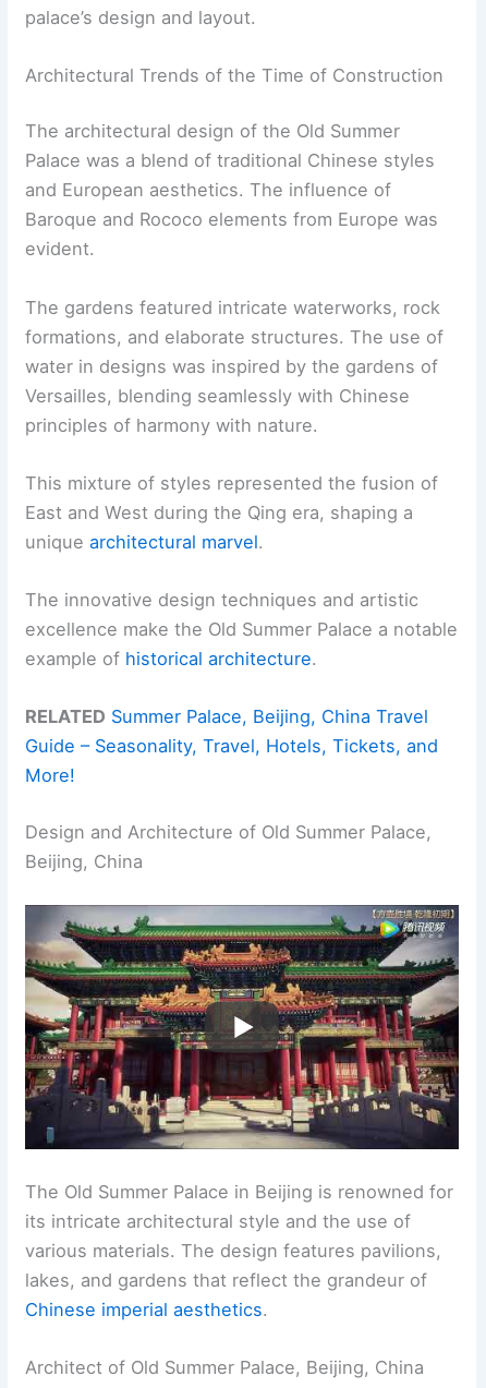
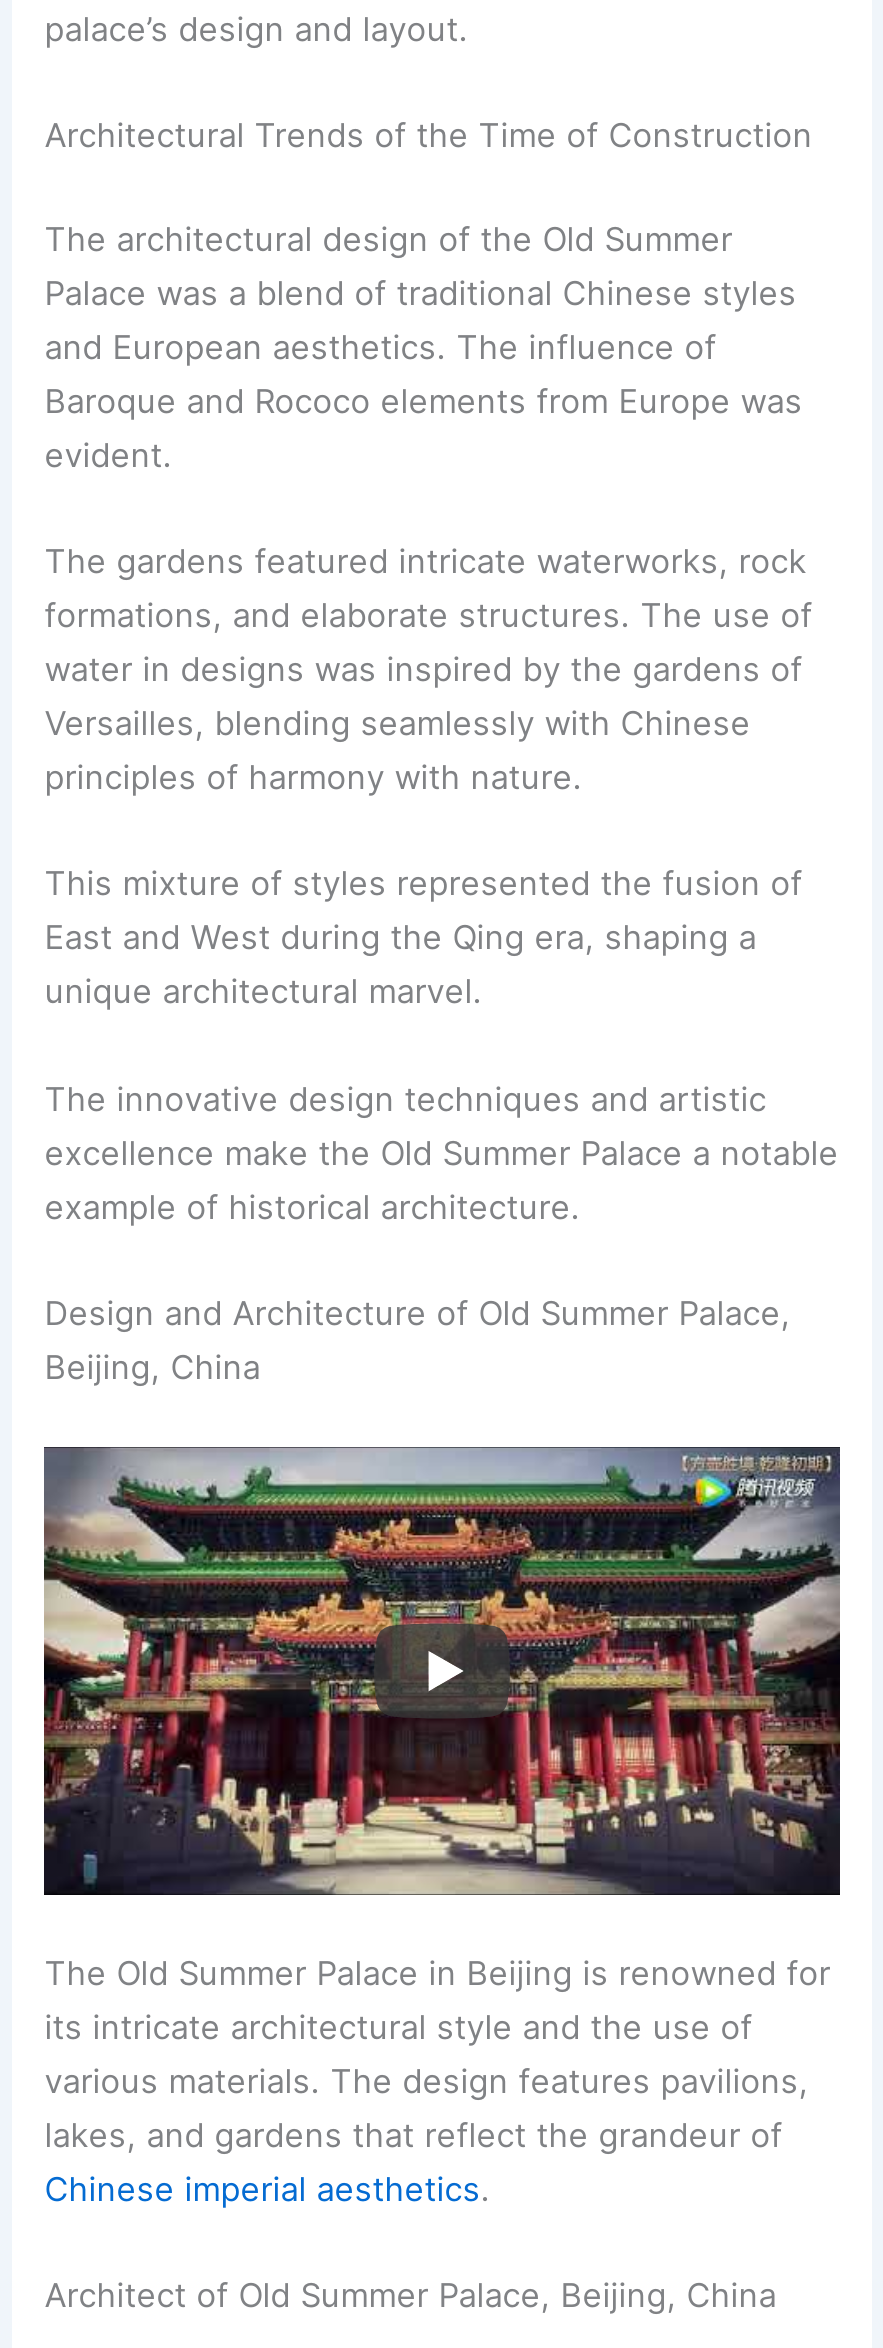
[25,706,438,787] RELATED Summer Palace, Beijing, China Travel | Guide – Seasonality, Travel, Hotels, Tickets, and | More! -> none

